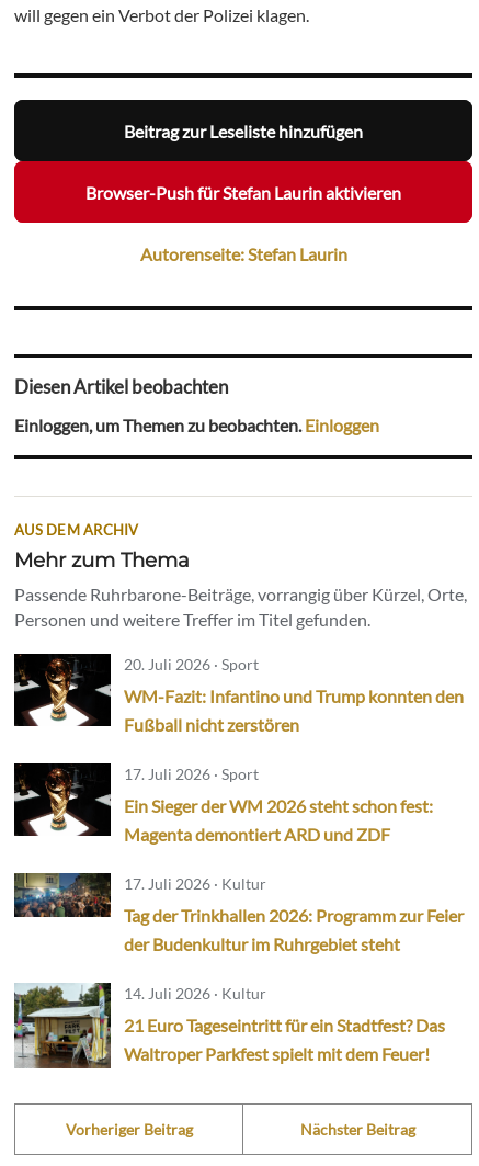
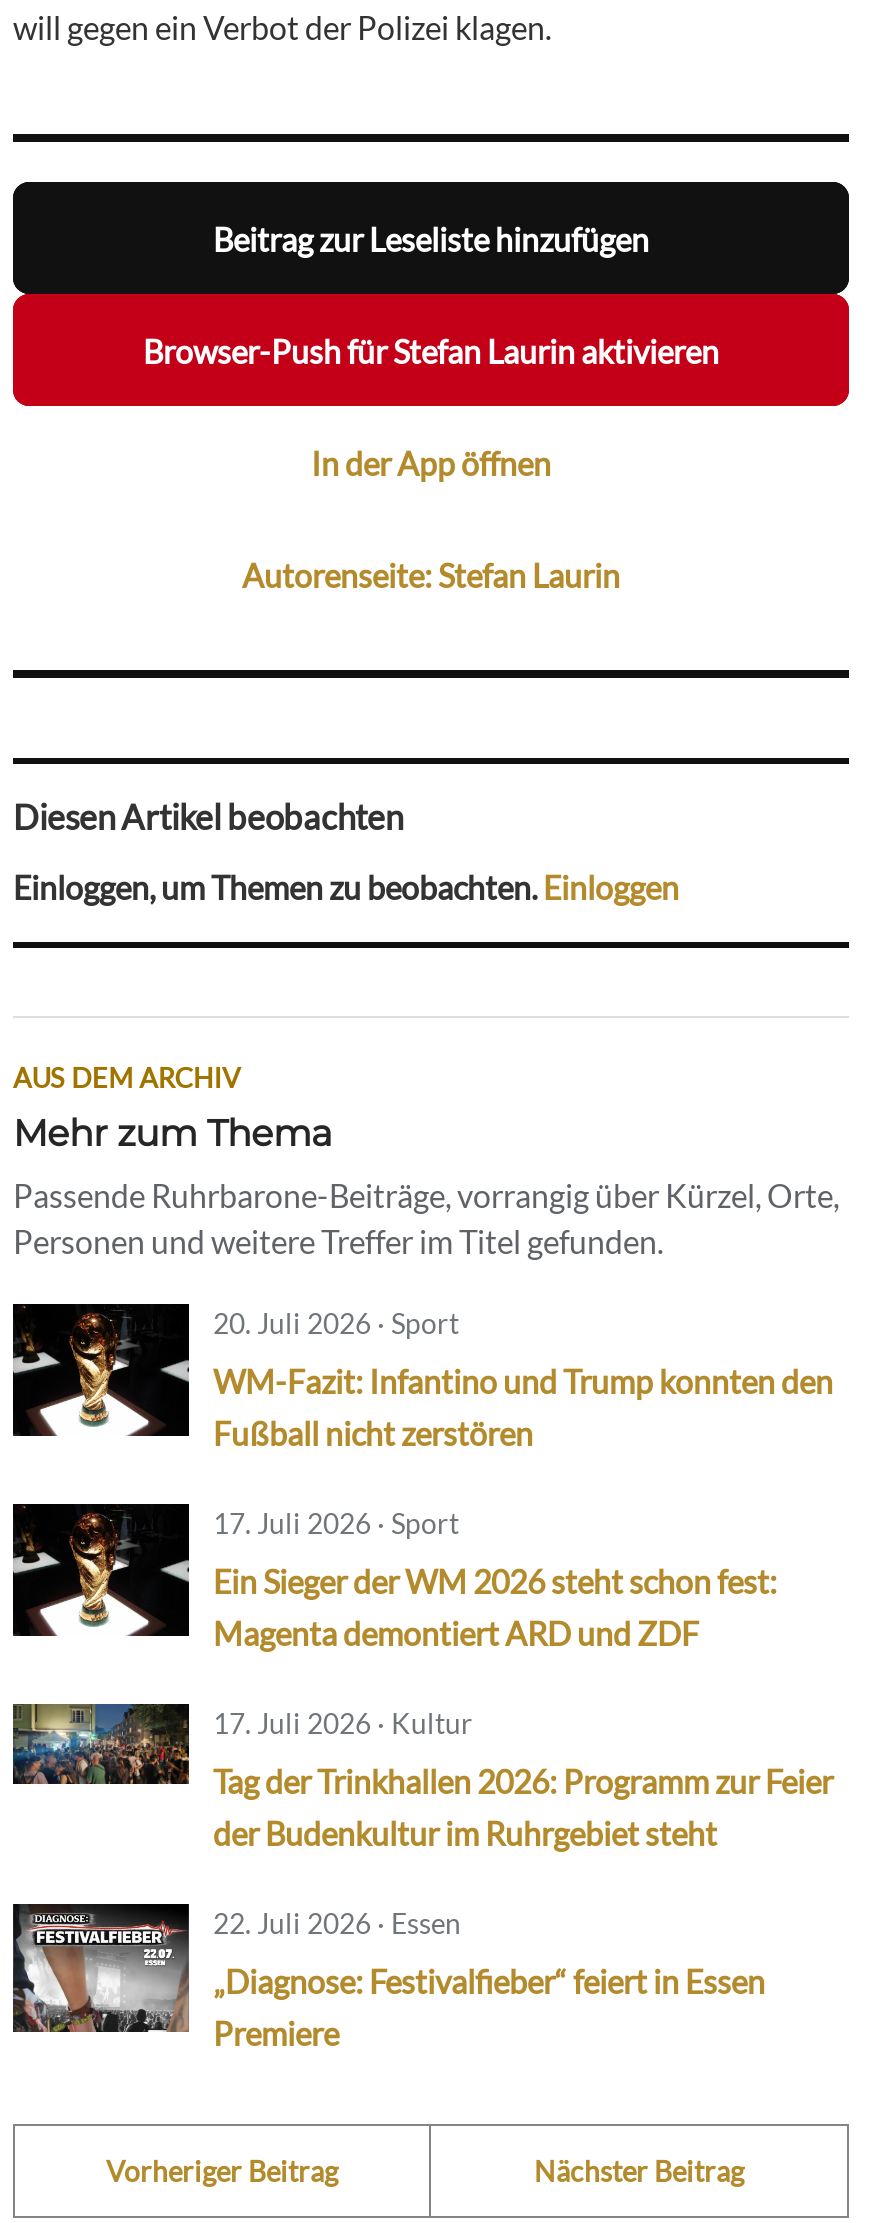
none -> [311,444,551,482] In der App öffnen
[14,982,266,1069] [image] | 14. Juli 2026 · Kultur -> [11,1902,461,2060] [image] | 22. Juli 2026 · Essen
[124,1015,445,1064] 21 Euro Tageseintritt für ein Stadtfest? Das | Waltroper Parkfest spielt mit dem Feuer! -> [213,1962,765,2052] „Diagnose: Festivalfieber“ feiert in Essen | Premiere

